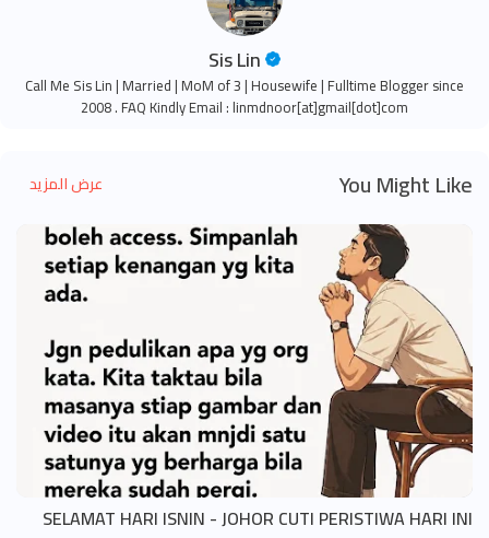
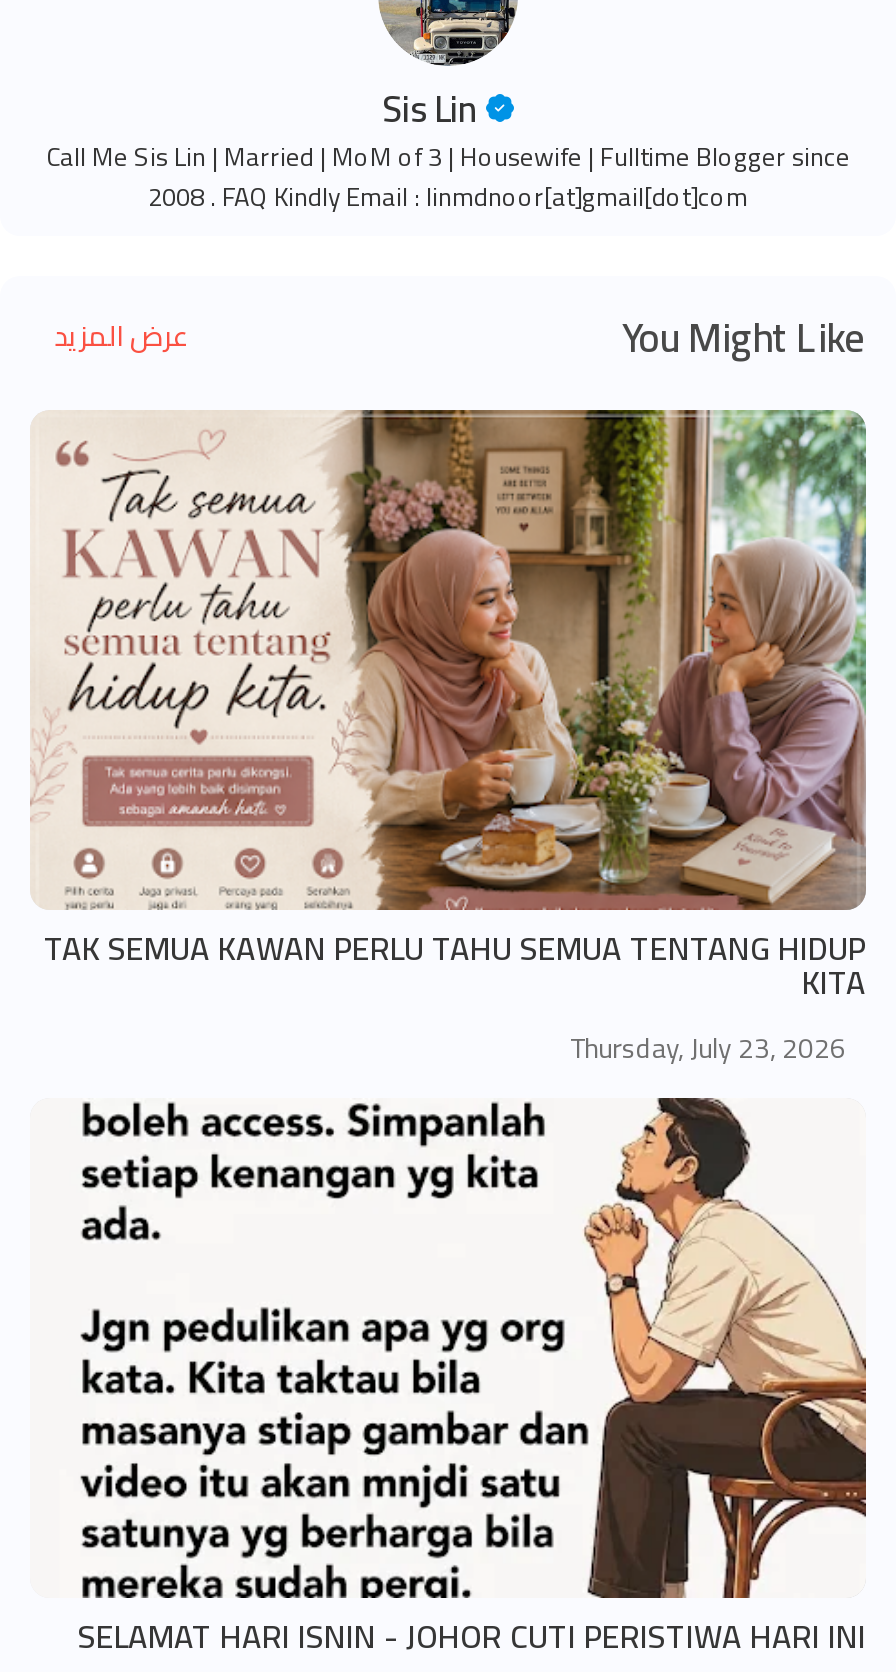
none -> [30,408,868,1073] [image] | TAK SEMUA KAWAN PERLU TAHU SEMUA TENTANG HIDUP | KITA | Thursday, July 23, 2026

